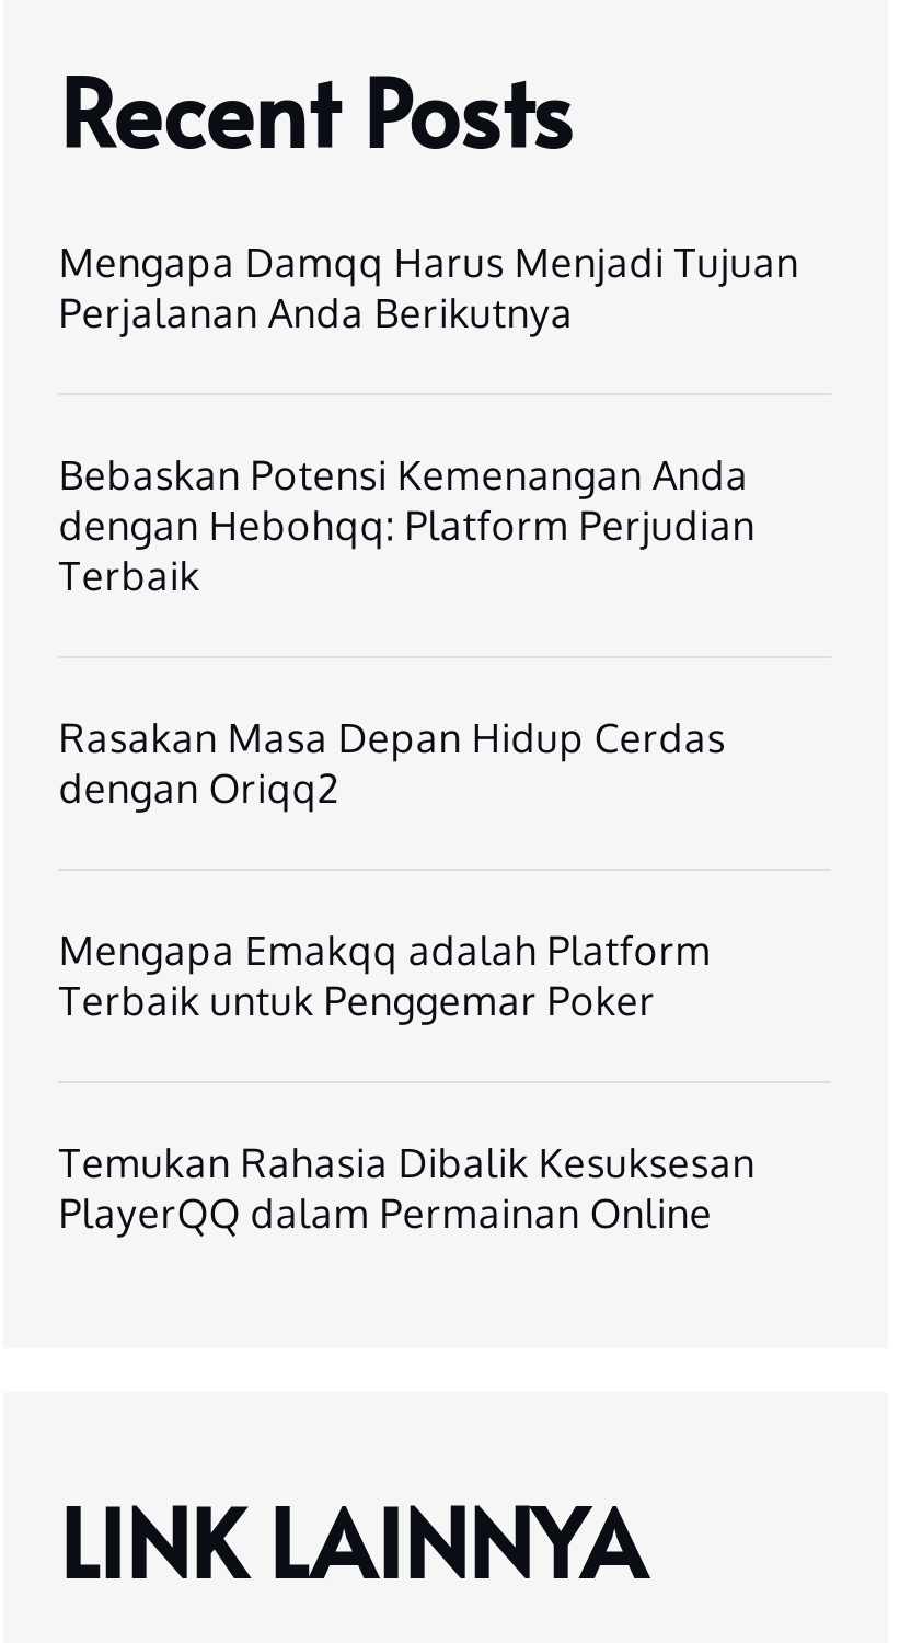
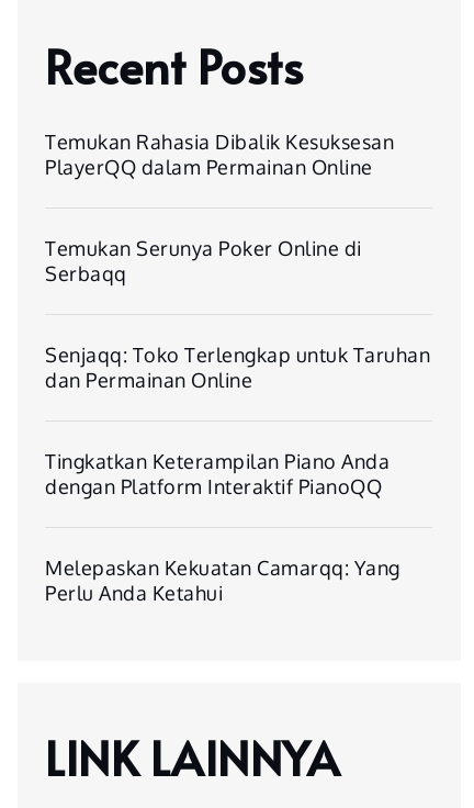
[59,238,799,1024] Mengapa Damqq Harus Menjadi Tujuan | Perjalanan Anda Berikutnya | Bebaskan Potensi Kemenangan Anda | dengan Hebohqq: Platform Perjudian | Terbaik | Rasakan Masa Depan Hidup Cerdas | dengan Oriqq2 | Mengapa Emakqq adalah Platform | Terbaik untuk Penggemar Poker -> none
moved [59,1138,755,1237] -> [45,130,394,179]: Temukan Rahasia Dibalik Kesuksesan | PlayerQQ dalam Permainan Online
none -> [45,236,431,605] Temukan Serunya Poker Online di | Serbaqq | Senjaqq: Toko Terlengkap untuk Taruhan | dan Permainan Online | Tingkatkan Keterampilan Piano Anda | dengan Platform Interaktif PianoQQ | Melepaskan Kekuatan Camarqq: Yang | Perlu Anda Ketahui

